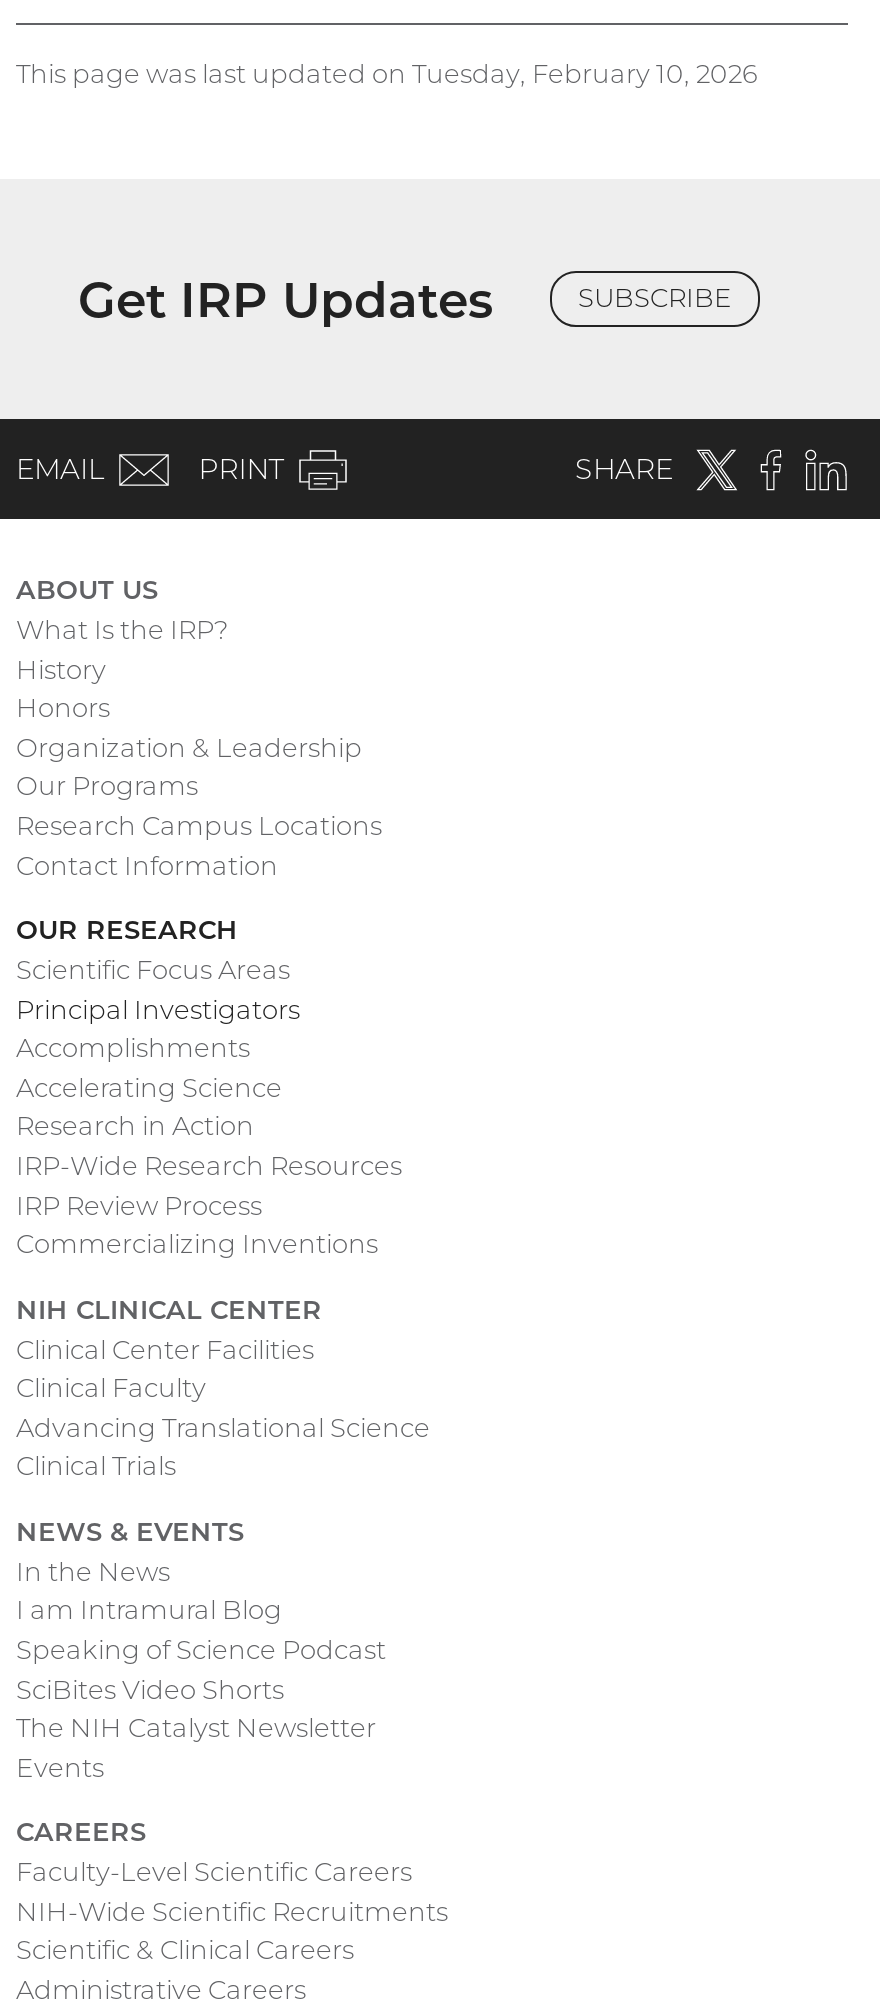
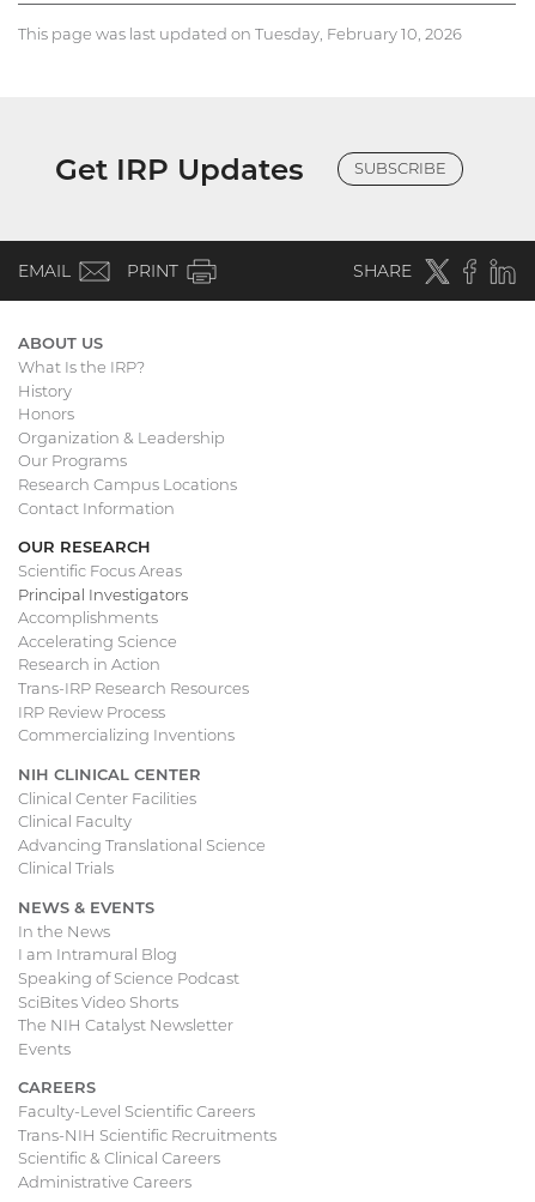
[16,1149,402,1181] IRP-Wide Research Resources -> [18,678,249,698] Trans-IRP Research Resources
[16,1894,448,1926] NIH-Wide Scientific Recruitments -> [18,1125,276,1144] Trans-NIH Scientific Recruitments

